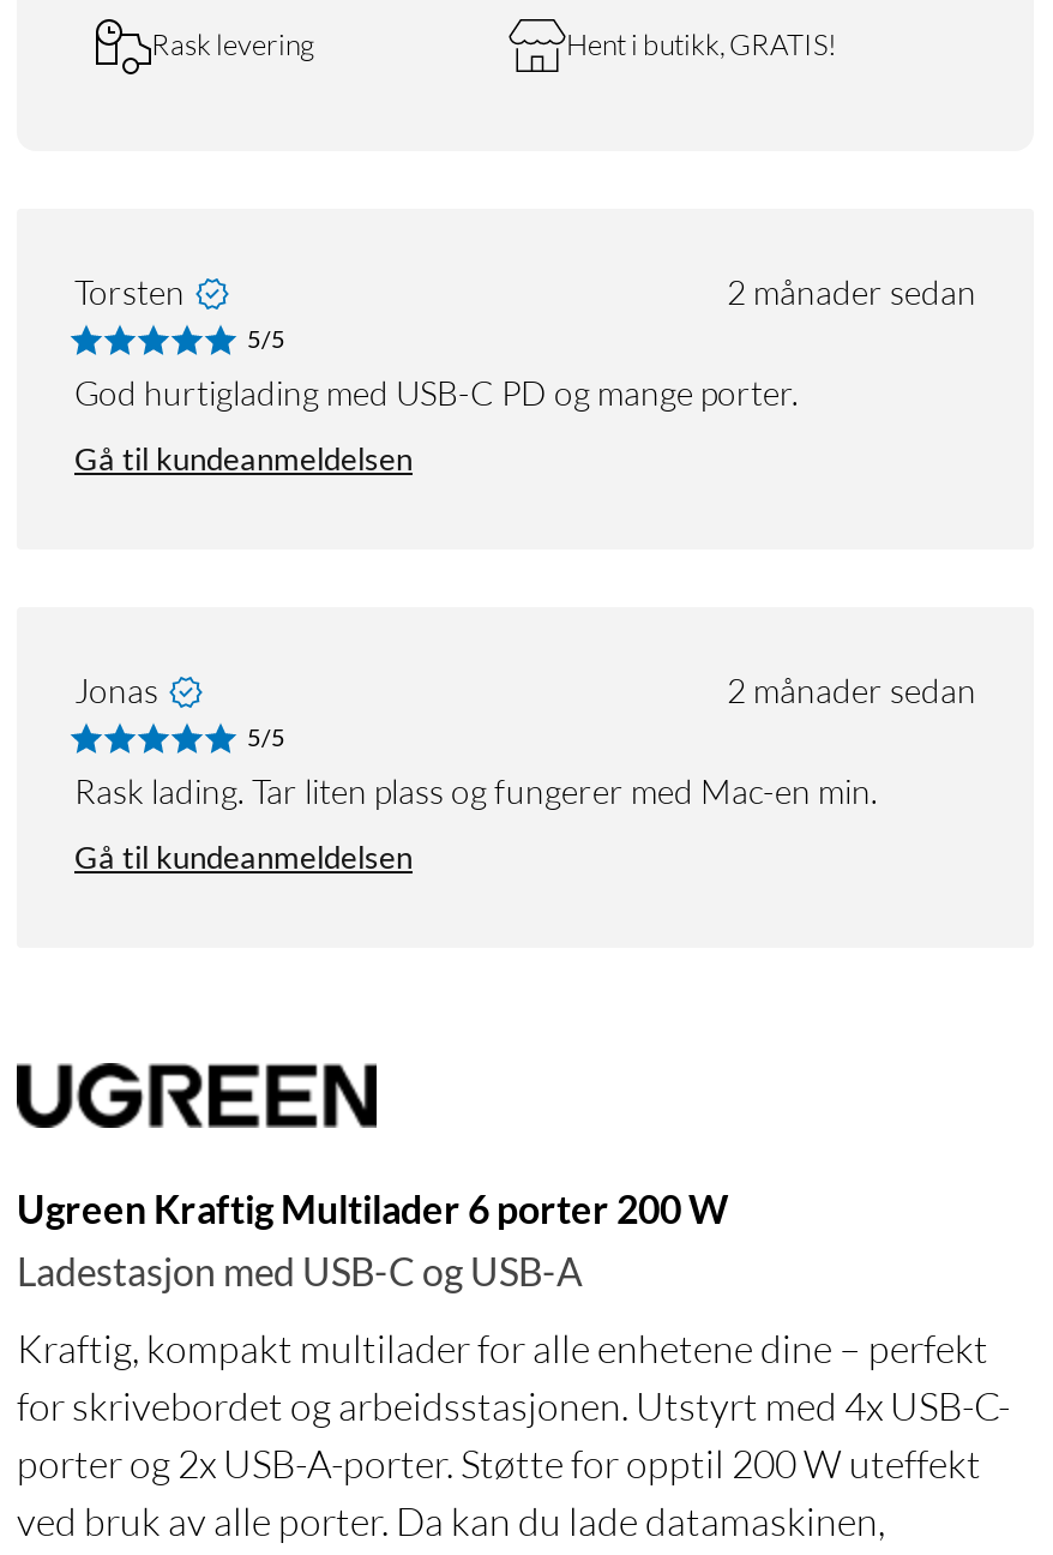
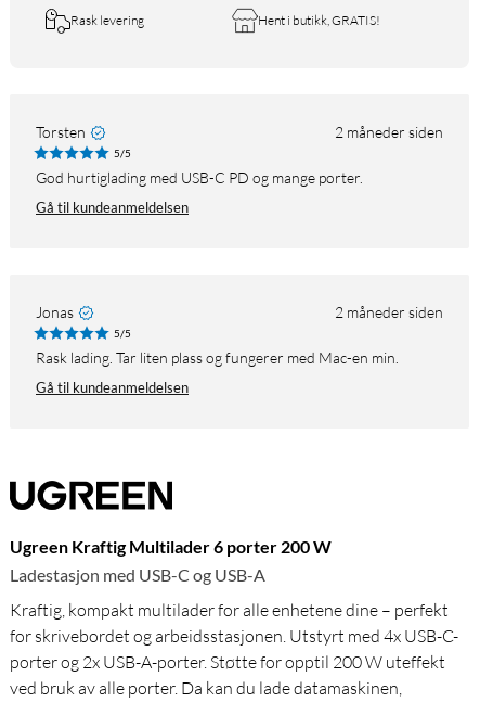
[727,272,976,313] 2 månader sedan -> [335,122,443,141] 2 måneder siden
[727,671,976,712] 2 månader sedan -> [335,302,443,321] 2 måneder siden

